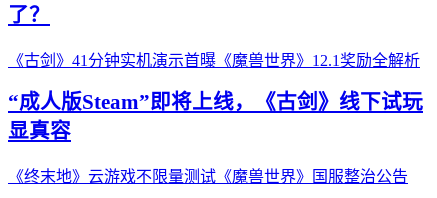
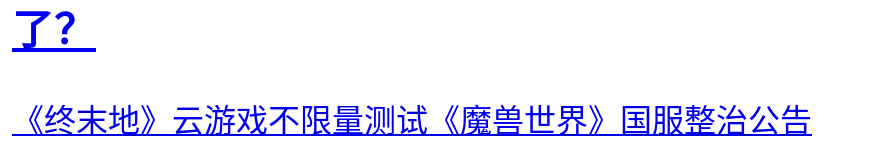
[8,52,423,142] 《古剑》41分钟实机演示首曝《魔兽世界》12.1奖励全解析 | “成人版Steam”即将上线，《古剑》线下试玩 | 显真容 -> none

